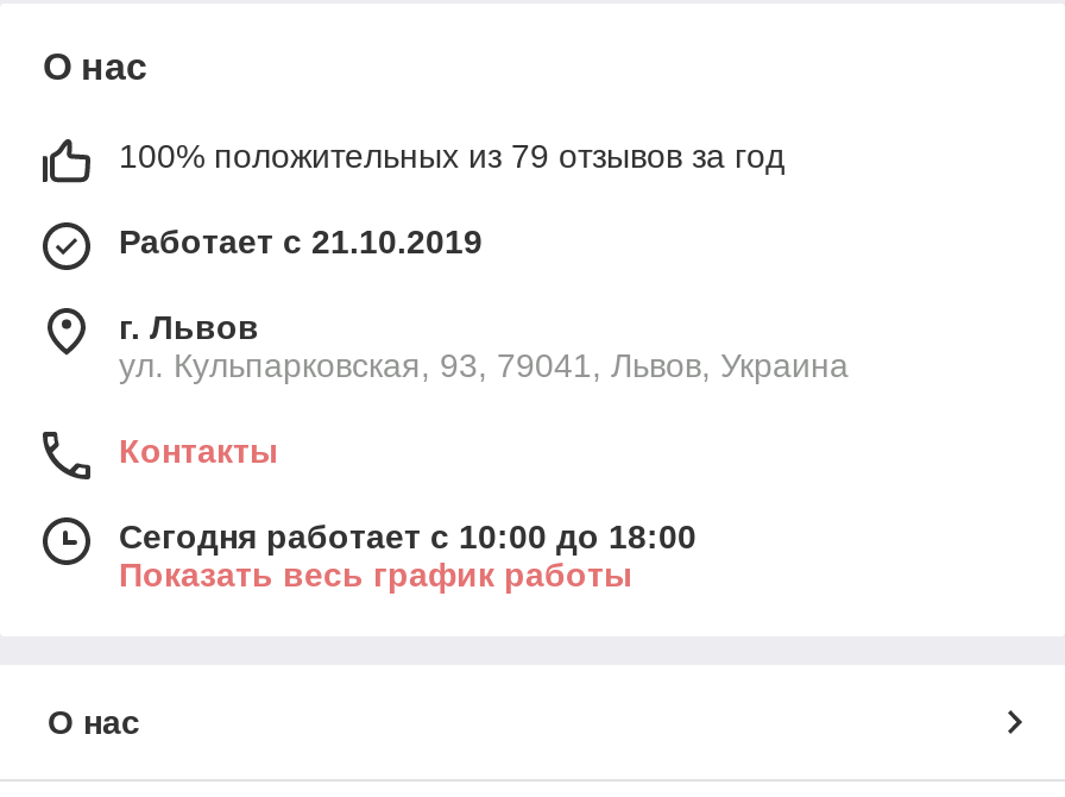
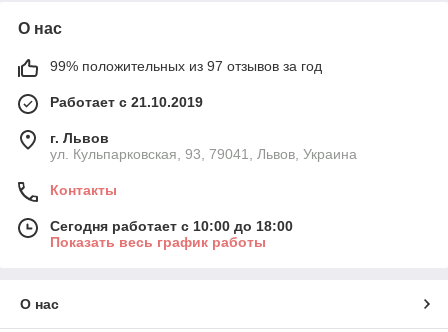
[119,138,784,176] 100% положительных из 79 отзывов за год -> [50,58,322,74] 99% положительных из 97 отзывов за год

